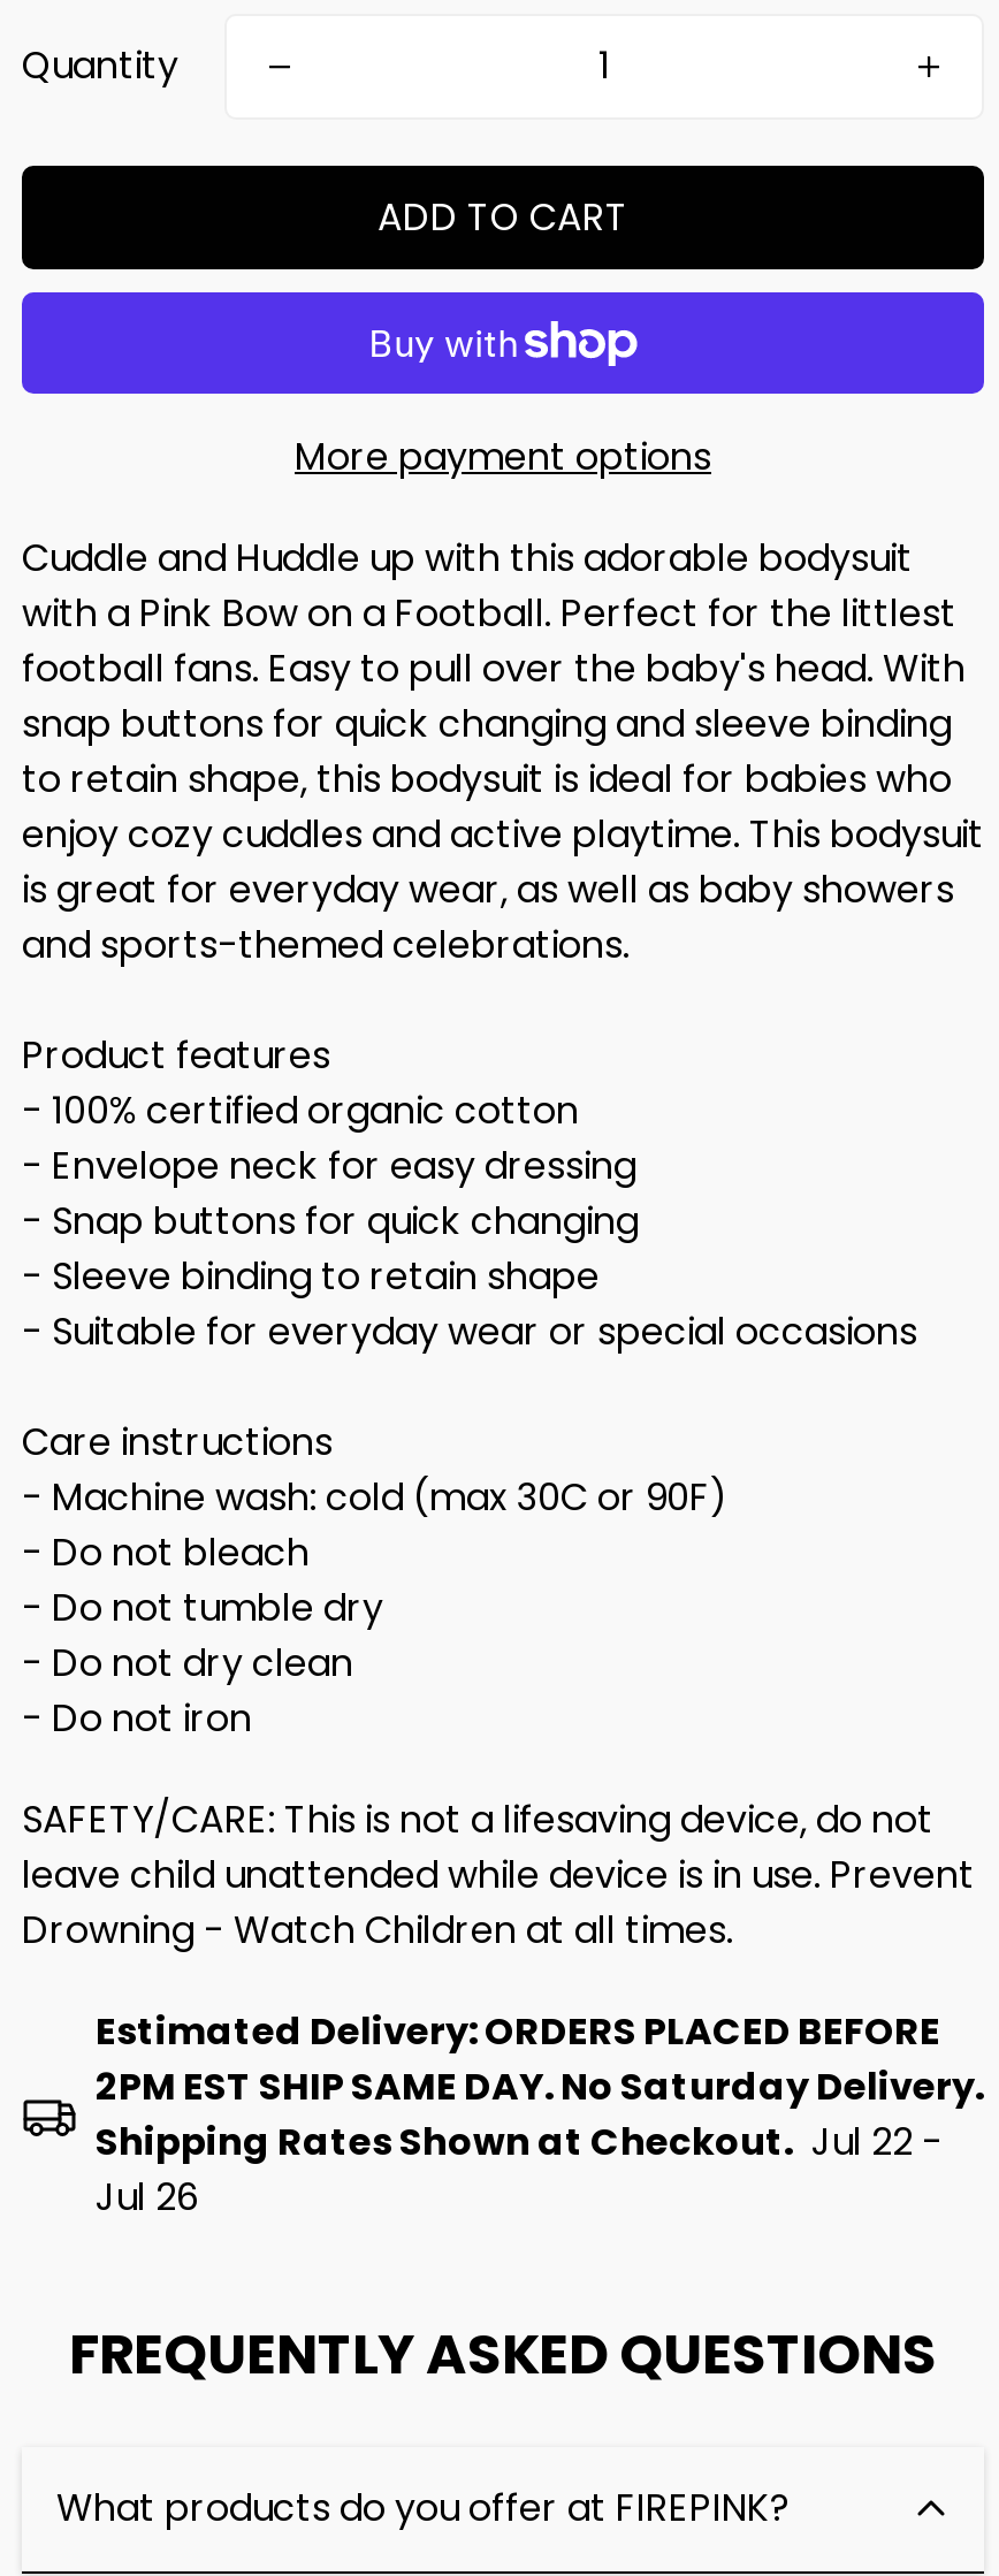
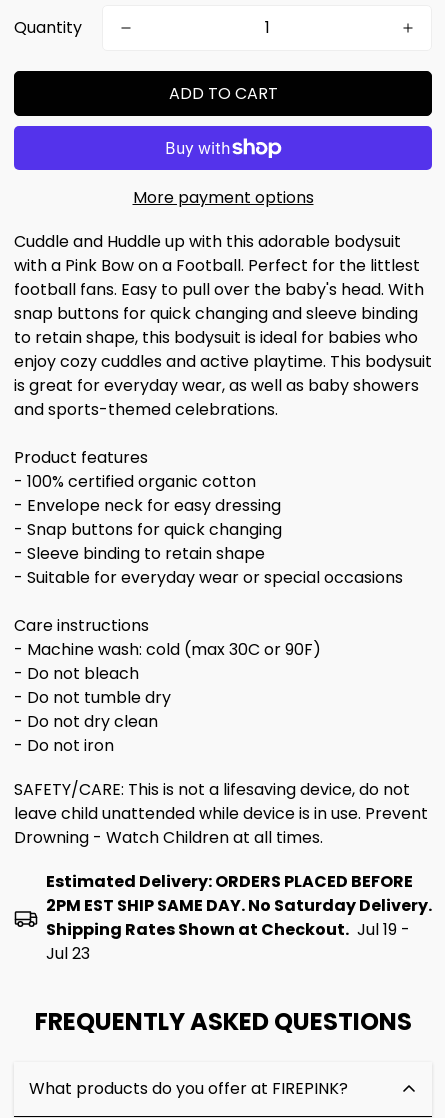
[96,2114,943,2167] Shipping Rates Shown at Checkout. Jul 22 - -> [46,917,410,940] Shipping Rates Shown at Checkout. Jul 19 -
[96,2170,199,2223] Jul 26 -> [46,941,90,964] Jul 23

